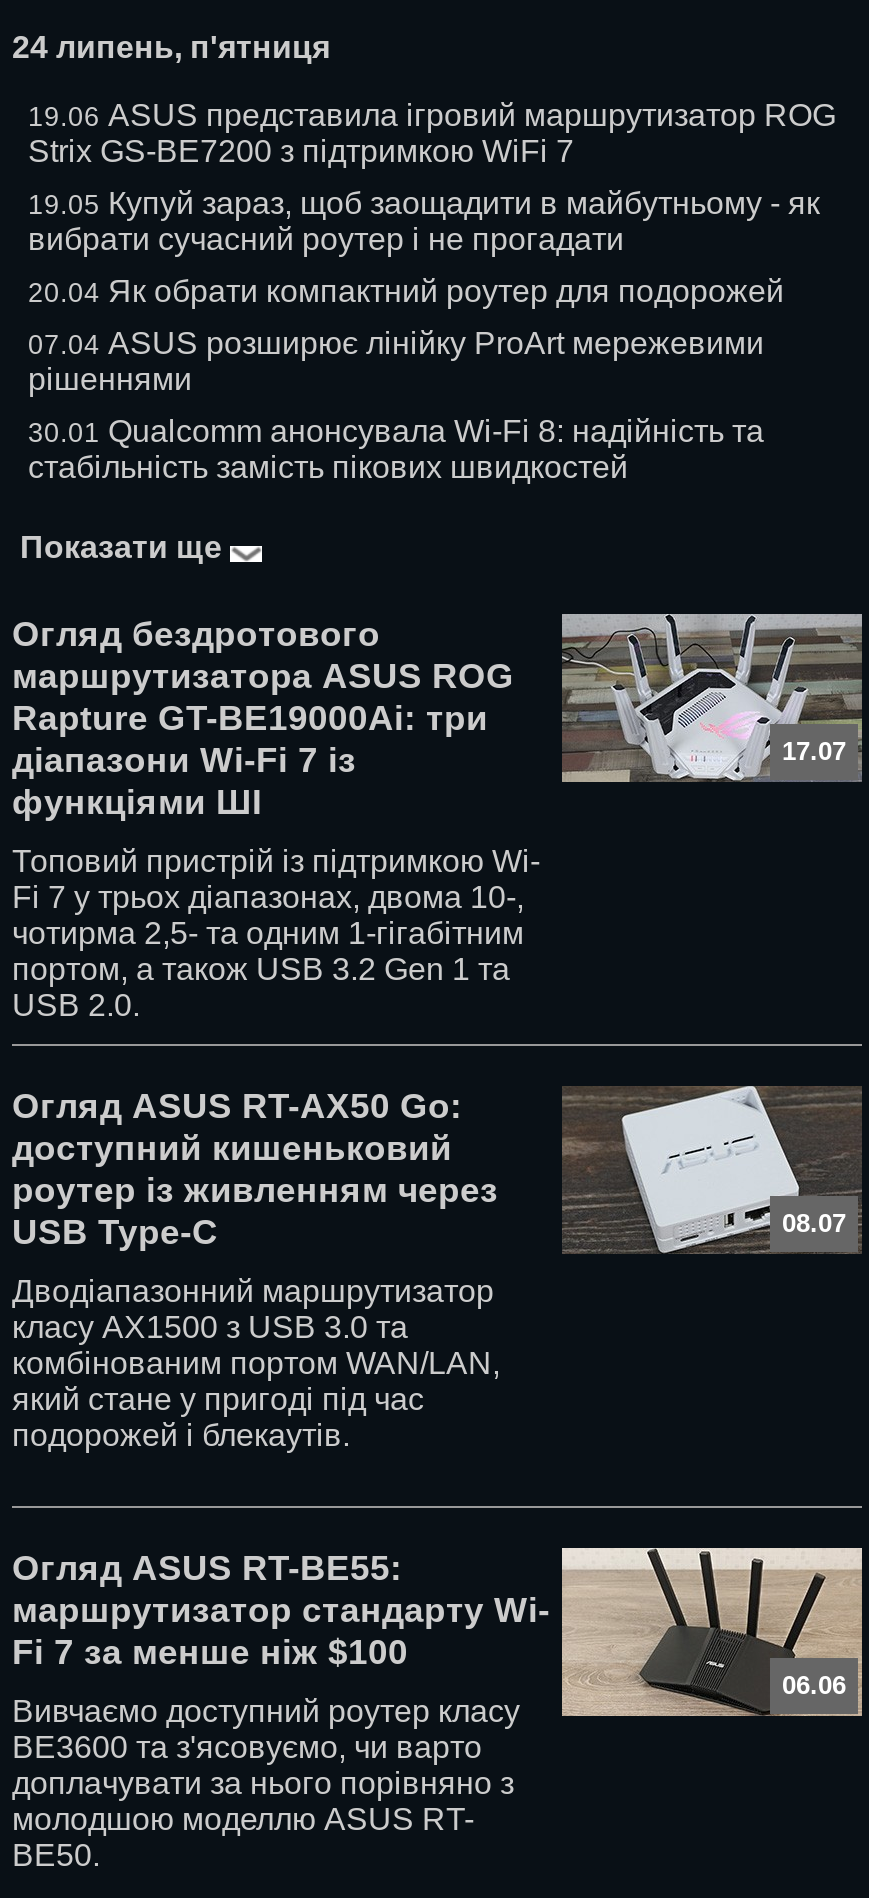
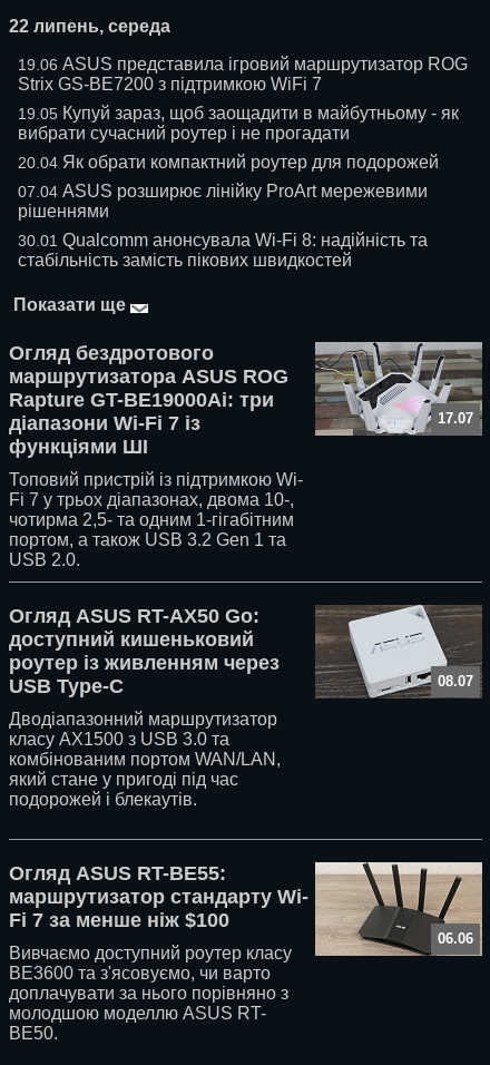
[12,30,330,64] 24 липень, п'ятниця -> [9,17,170,36] 22 липень, середа

